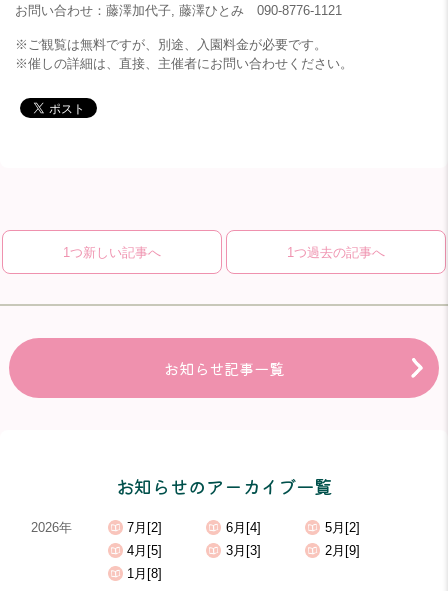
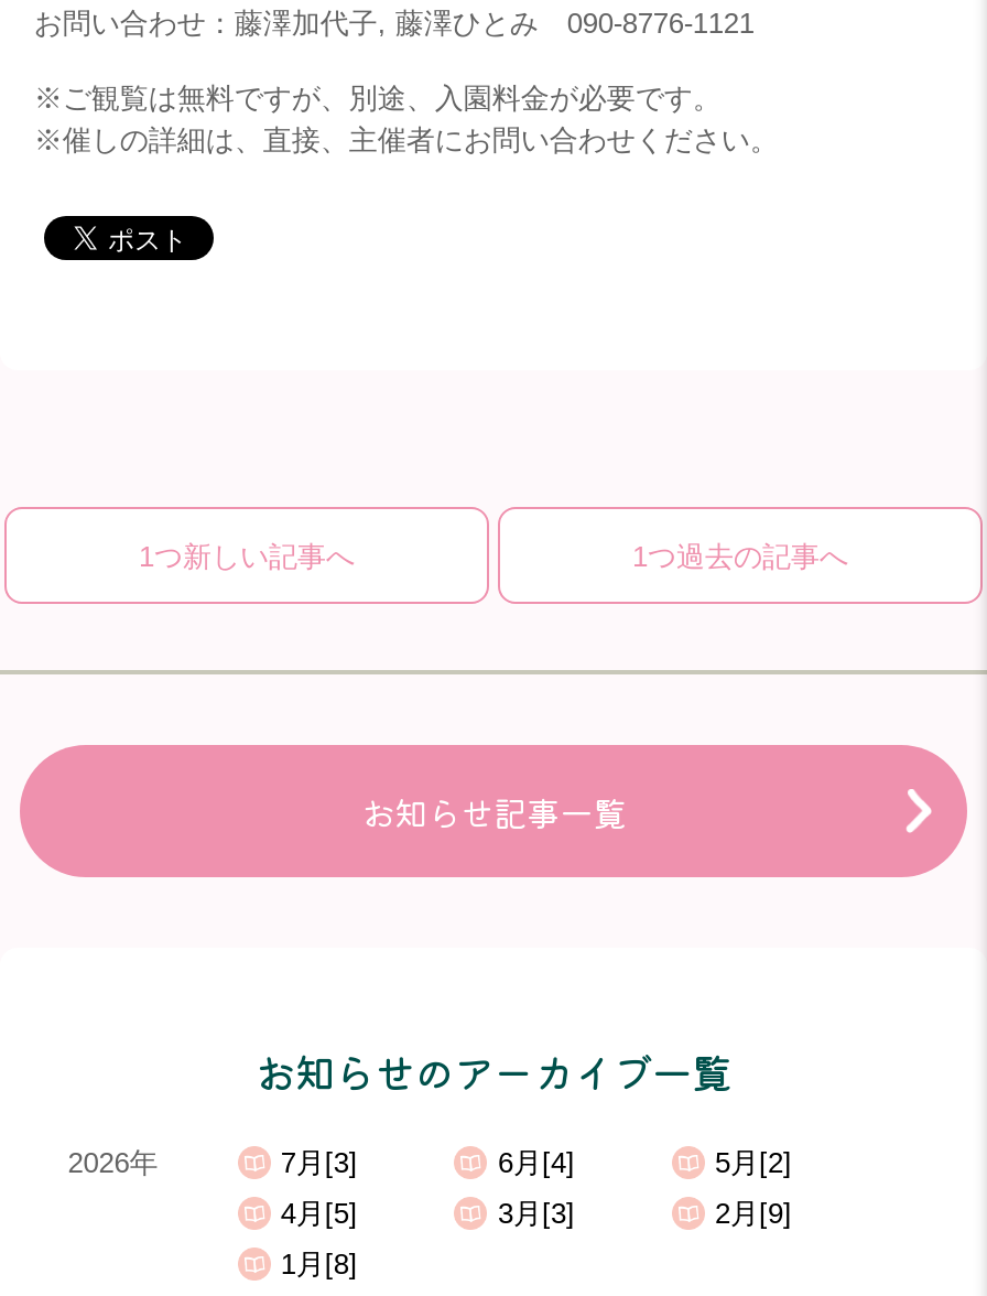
[127,519,162,534] 7月[2] -> [281,1145,358,1178] 7月[3]

